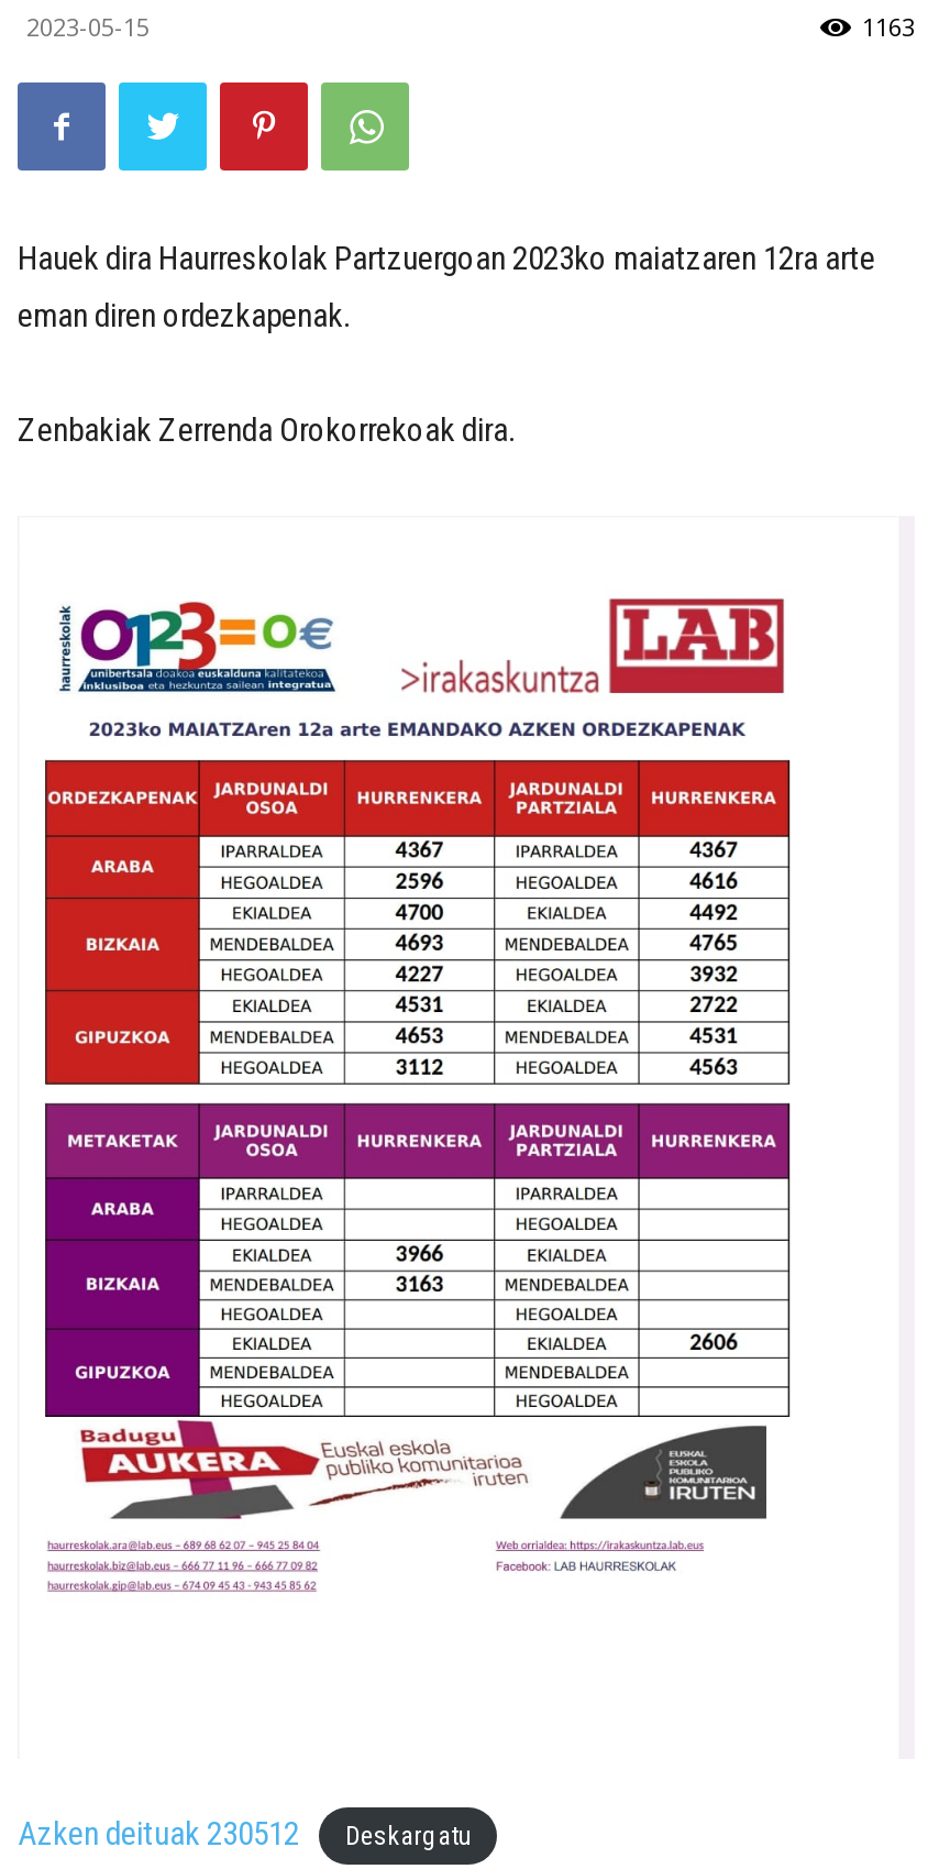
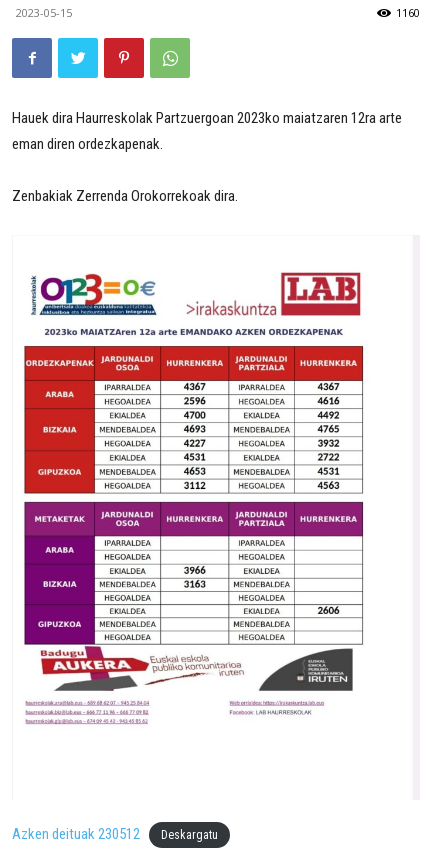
[862,10,915,43] 1163 -> [396,5,420,20] 1160

